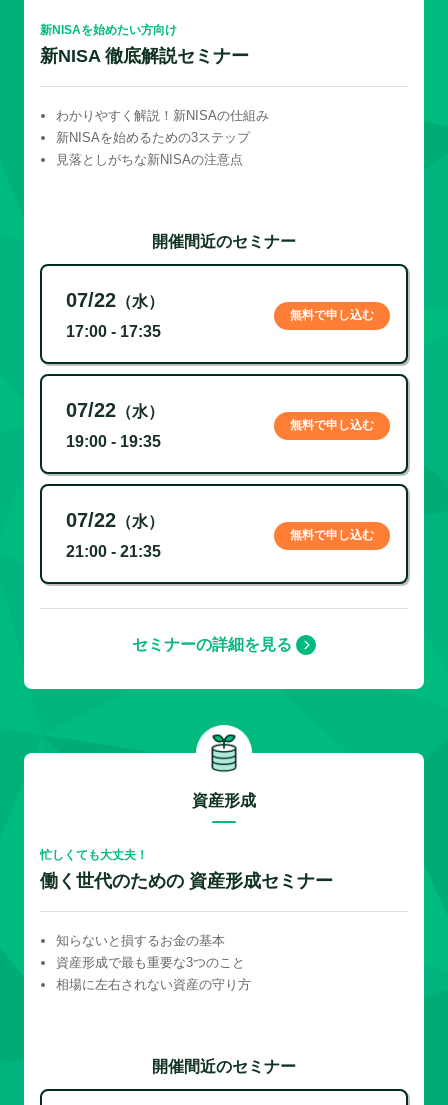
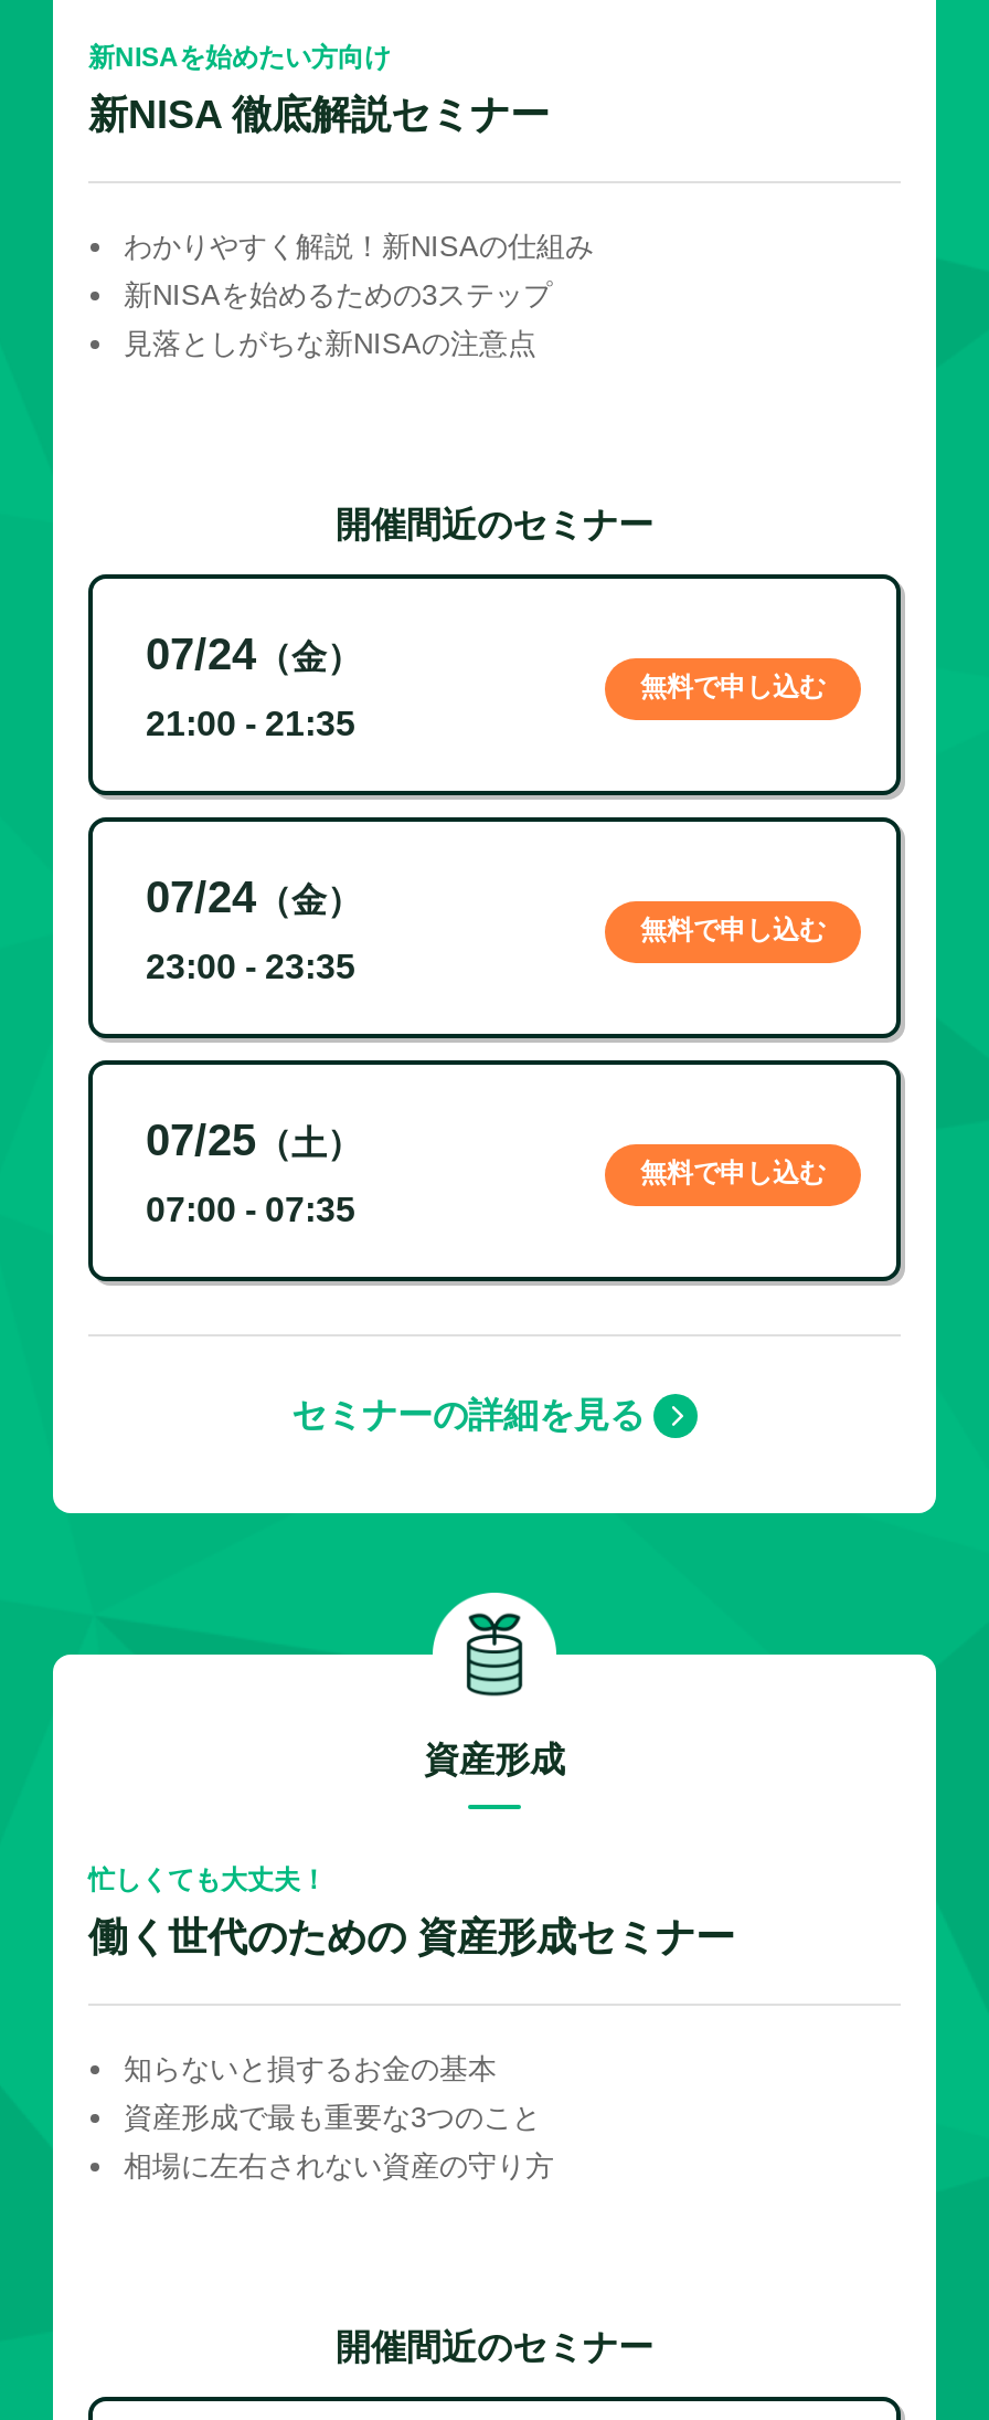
[66,289,164,311] 07/22（水） -> [146,630,362,679] 07/24（金）
[66,323,161,340] 17:00 - 17:35 -> [146,705,355,743] 21:00 - 21:35
[66,399,164,421] 07/22（水） -> [146,873,362,922] 07/24（金）
[66,433,161,450] 19:00 - 19:35 -> [146,948,355,986] 23:00 - 23:35
[66,509,164,531] 07/22（水） -> [146,1116,362,1165] 07/25（土）
[66,543,161,560] 21:00 - 21:35 -> [146,1191,355,1229] 07:00 - 07:35

